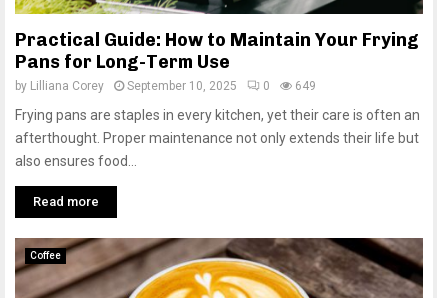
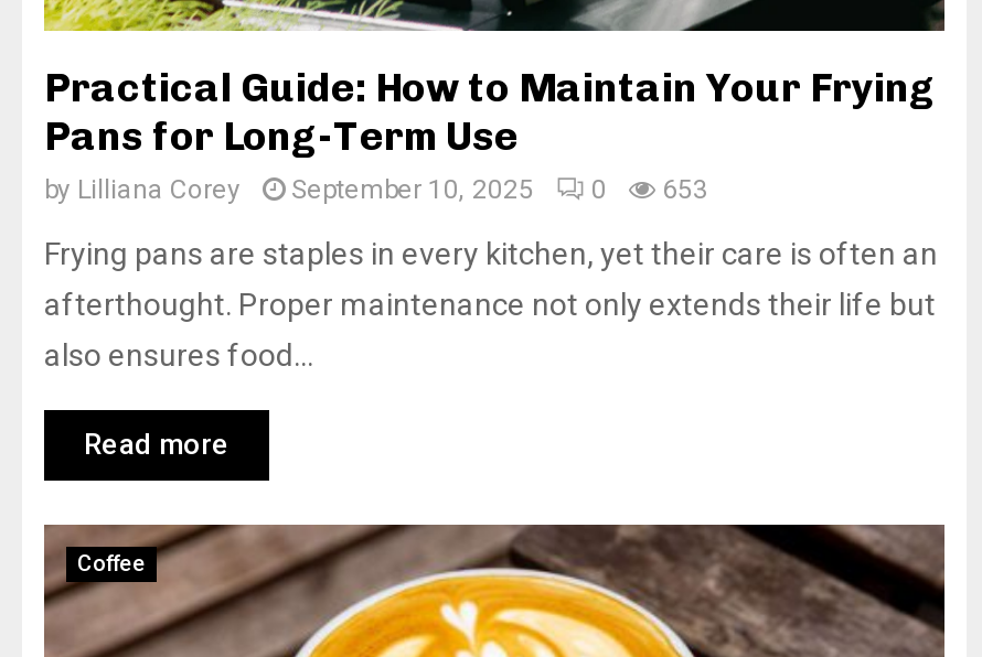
[15,79,316,93] by Lilliana Corey September 10, 2025 0 649 -> [44,174,708,205] by Lilliana Corey September 10, 2025 0 653

